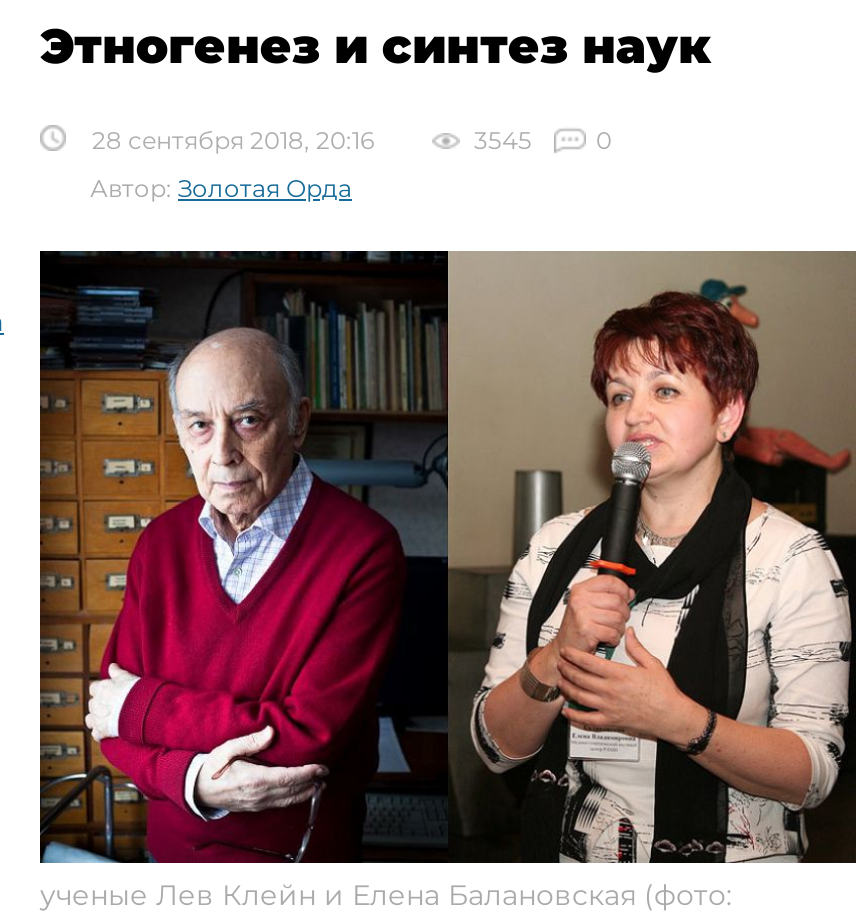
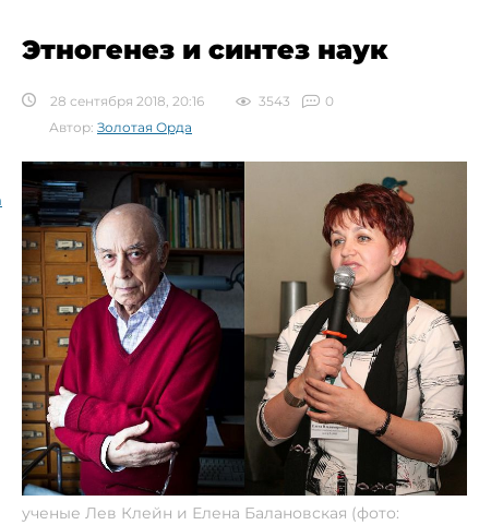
[474,125,532,155] 3545 -> [259,93,290,109] 3543

